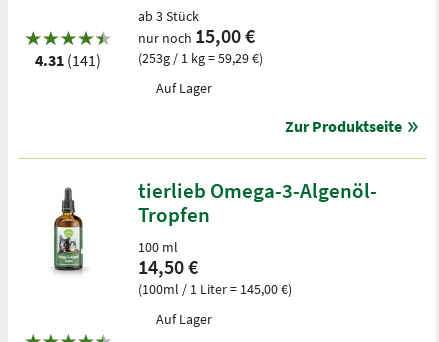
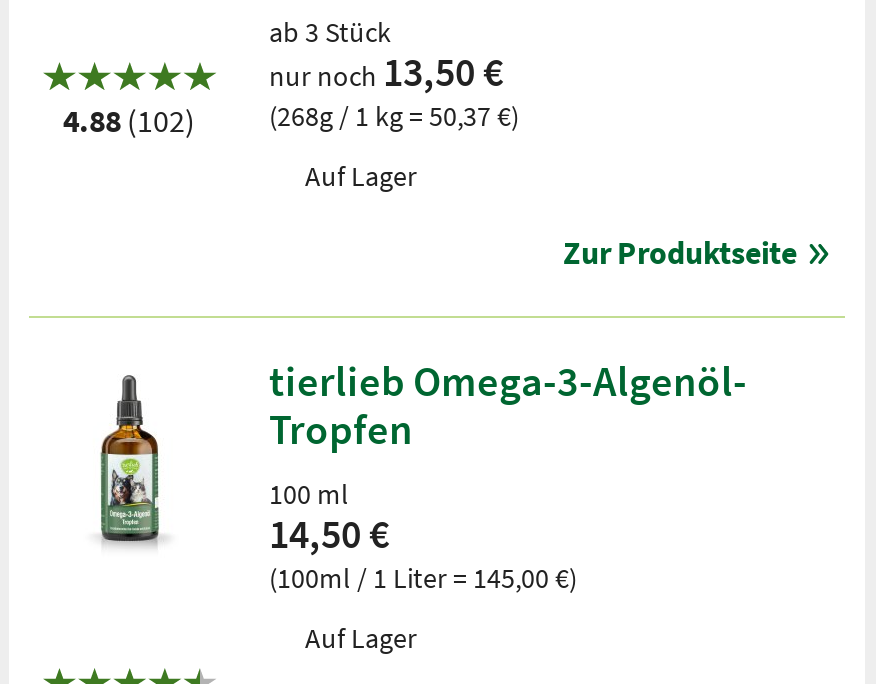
[138,23,255,48] nur noch 15,00 € -> [269,46,503,96] nur noch 13,50 €
[35,50,101,70] 4.31 (141) -> [63,100,195,140] 4.88 (102)
[138,49,263,67] (253g / 1 kg = 59,29 €) -> [269,98,519,134] (268g / 1 kg = 50,37 €)

